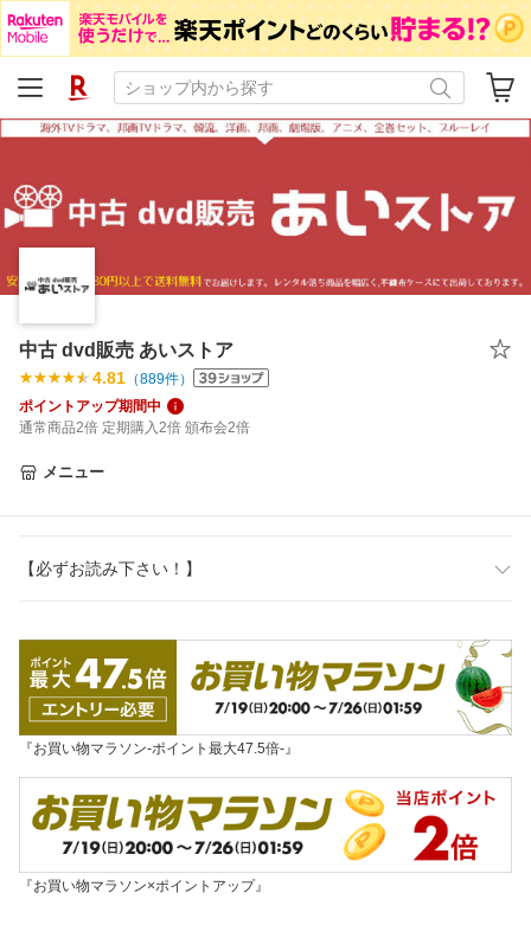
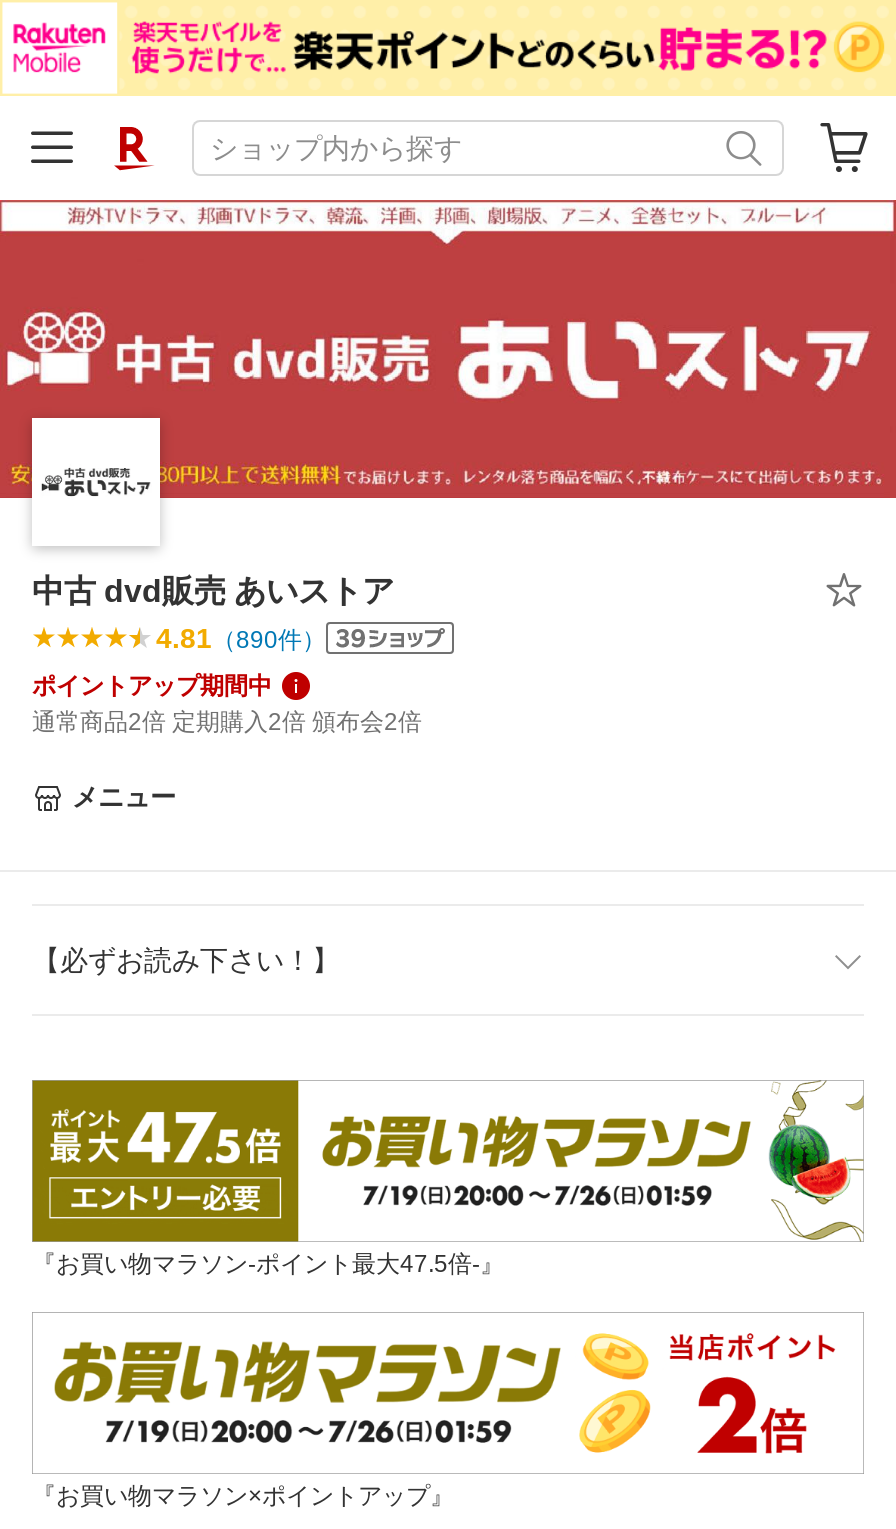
[92,368,193,387] 4.81（889件） -> [156,622,326,654] 4.81（890件）

